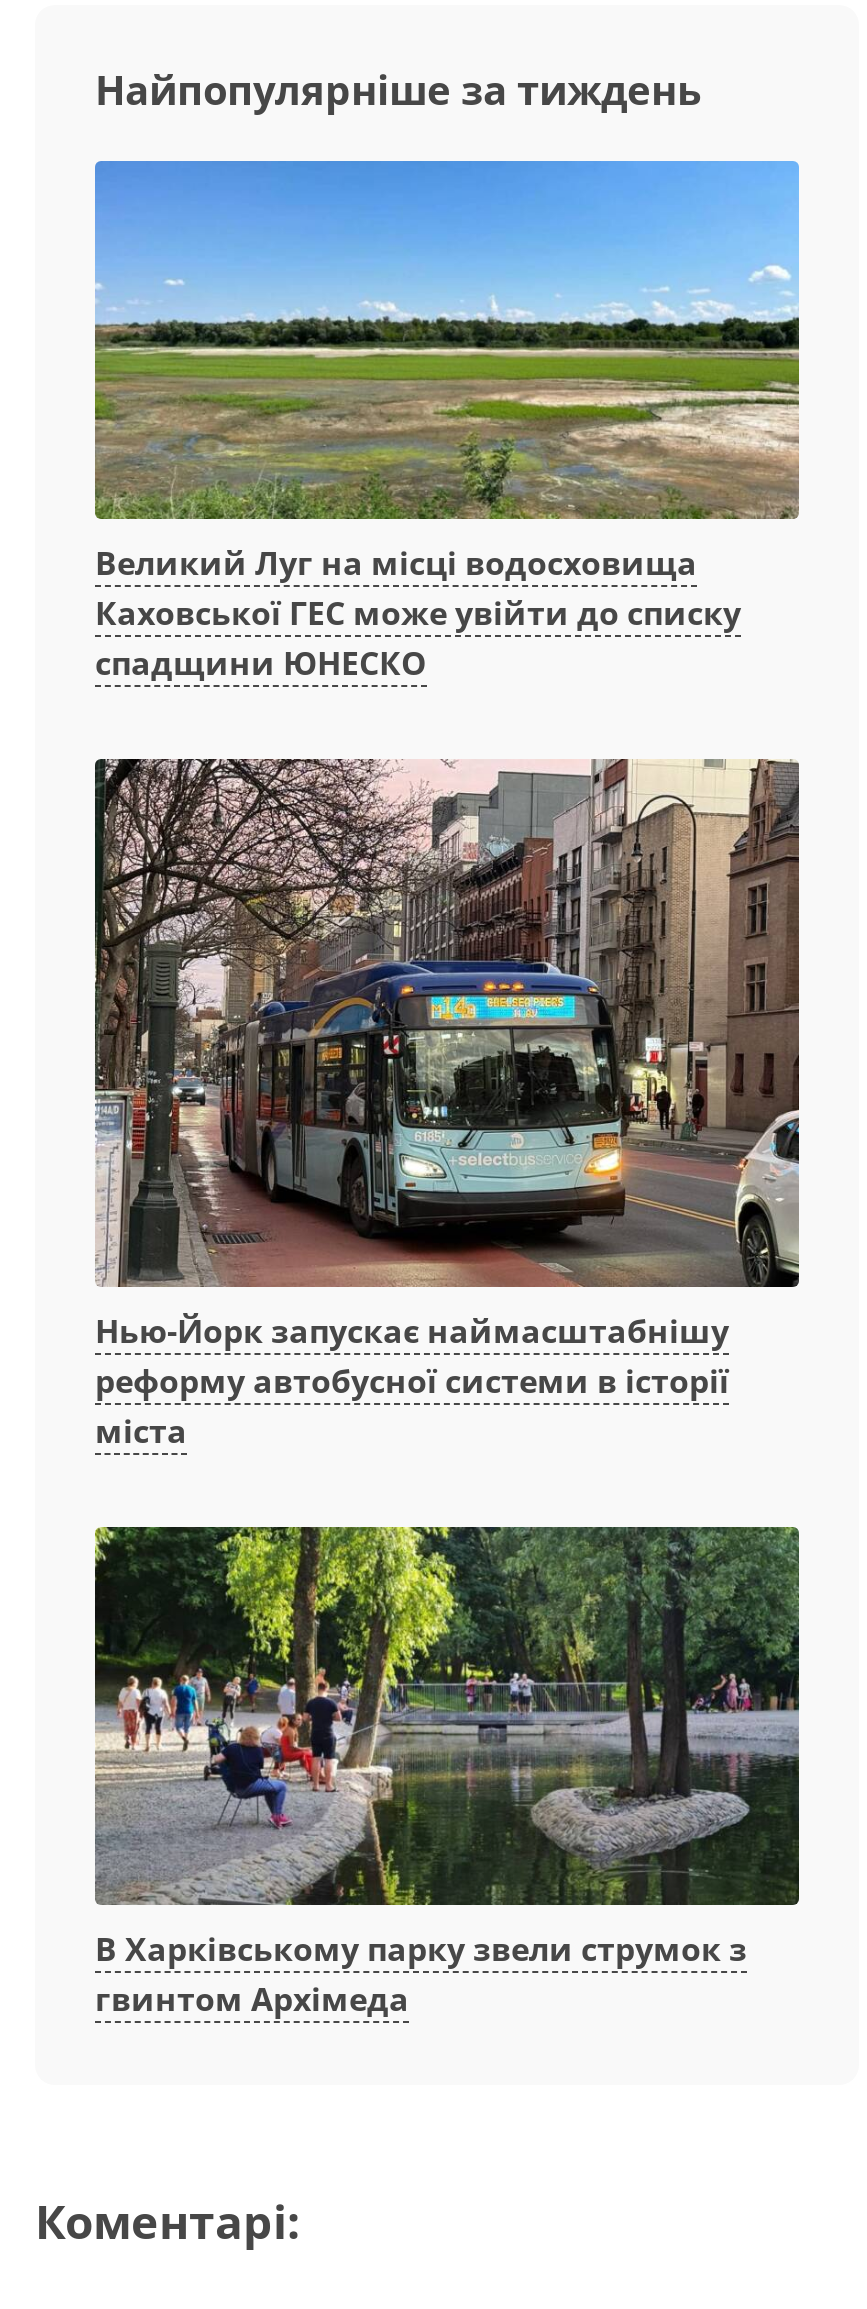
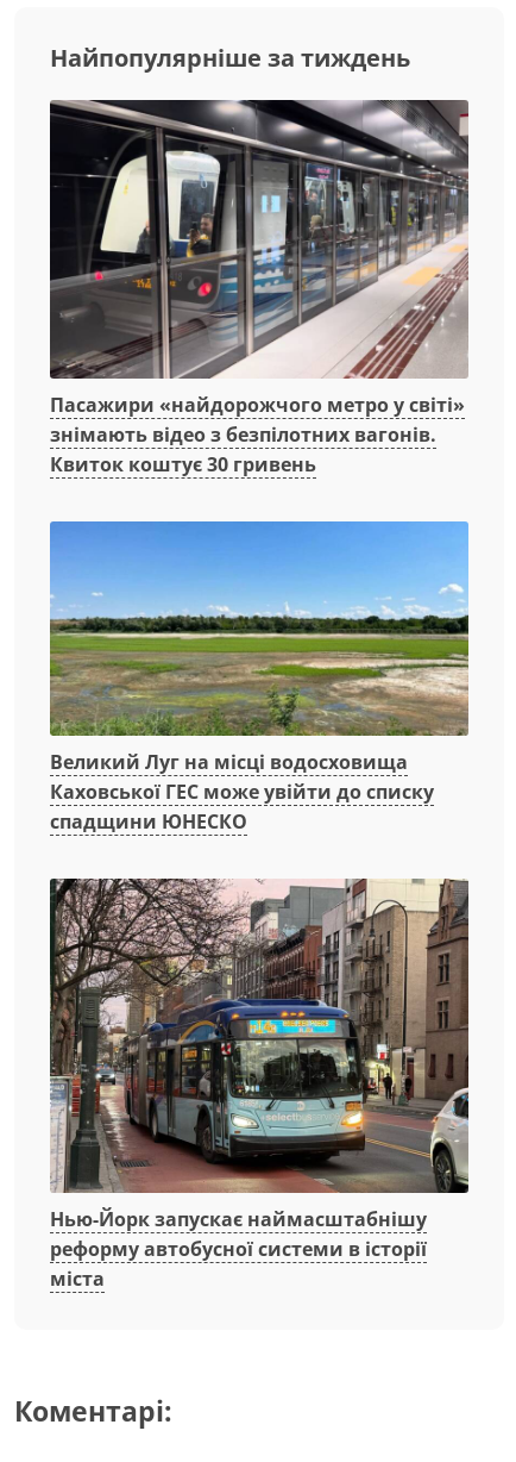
none -> [49,99,470,478] [image] | Пасажири «найдорожчого метро у світі» | знімають відео з безпілотних вагонів. | Квиток коштує 30 гривень
moved [91,195,803,1454] -> [48,543,471,1292]: [image] | Великий Луг на місці водосховища | Каховської ГЕС може увійти до списку | спадщини ЮНЕСКО | Нью-Йорк запускає наймасштабнішу | реформу автобусної системи в історії | міста
[93,1523,801,2021] [image] | В Харківському парку звели струмок з | гвинтом Архімеда -> none

